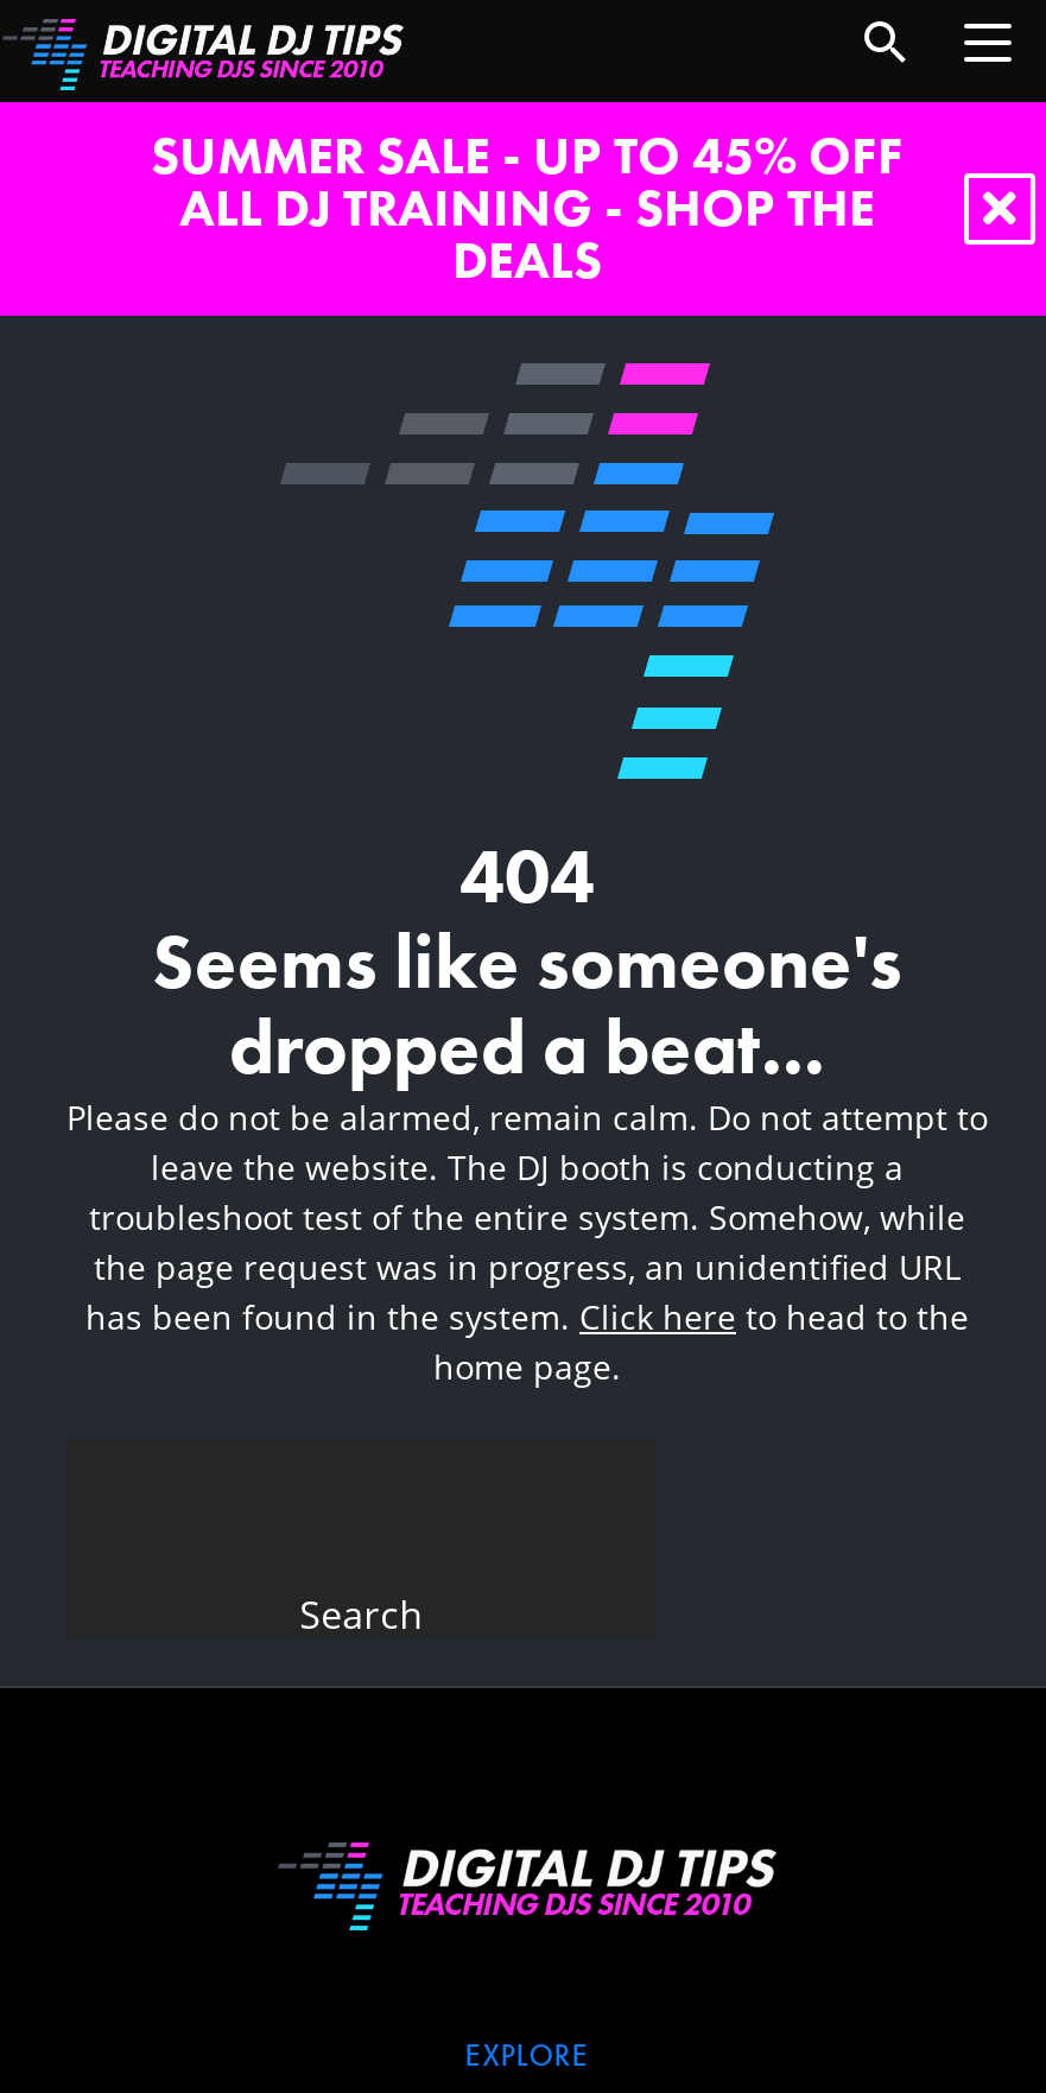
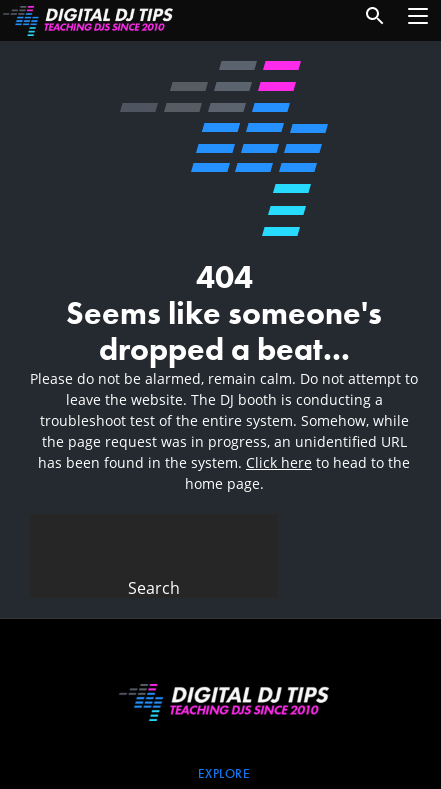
[151,121,904,294] SUMMER SALE - UP TO 45% OFF | ALL DJ TRAINING - SHOP THE | DEALS -> none

